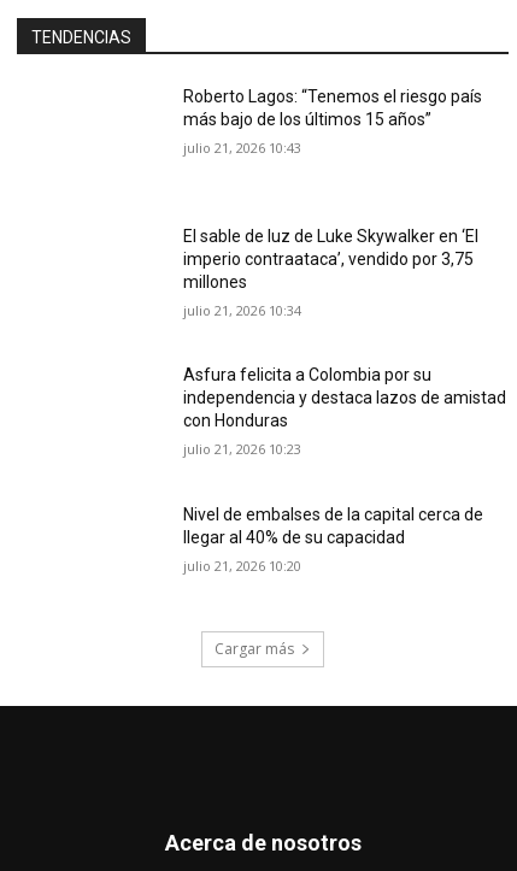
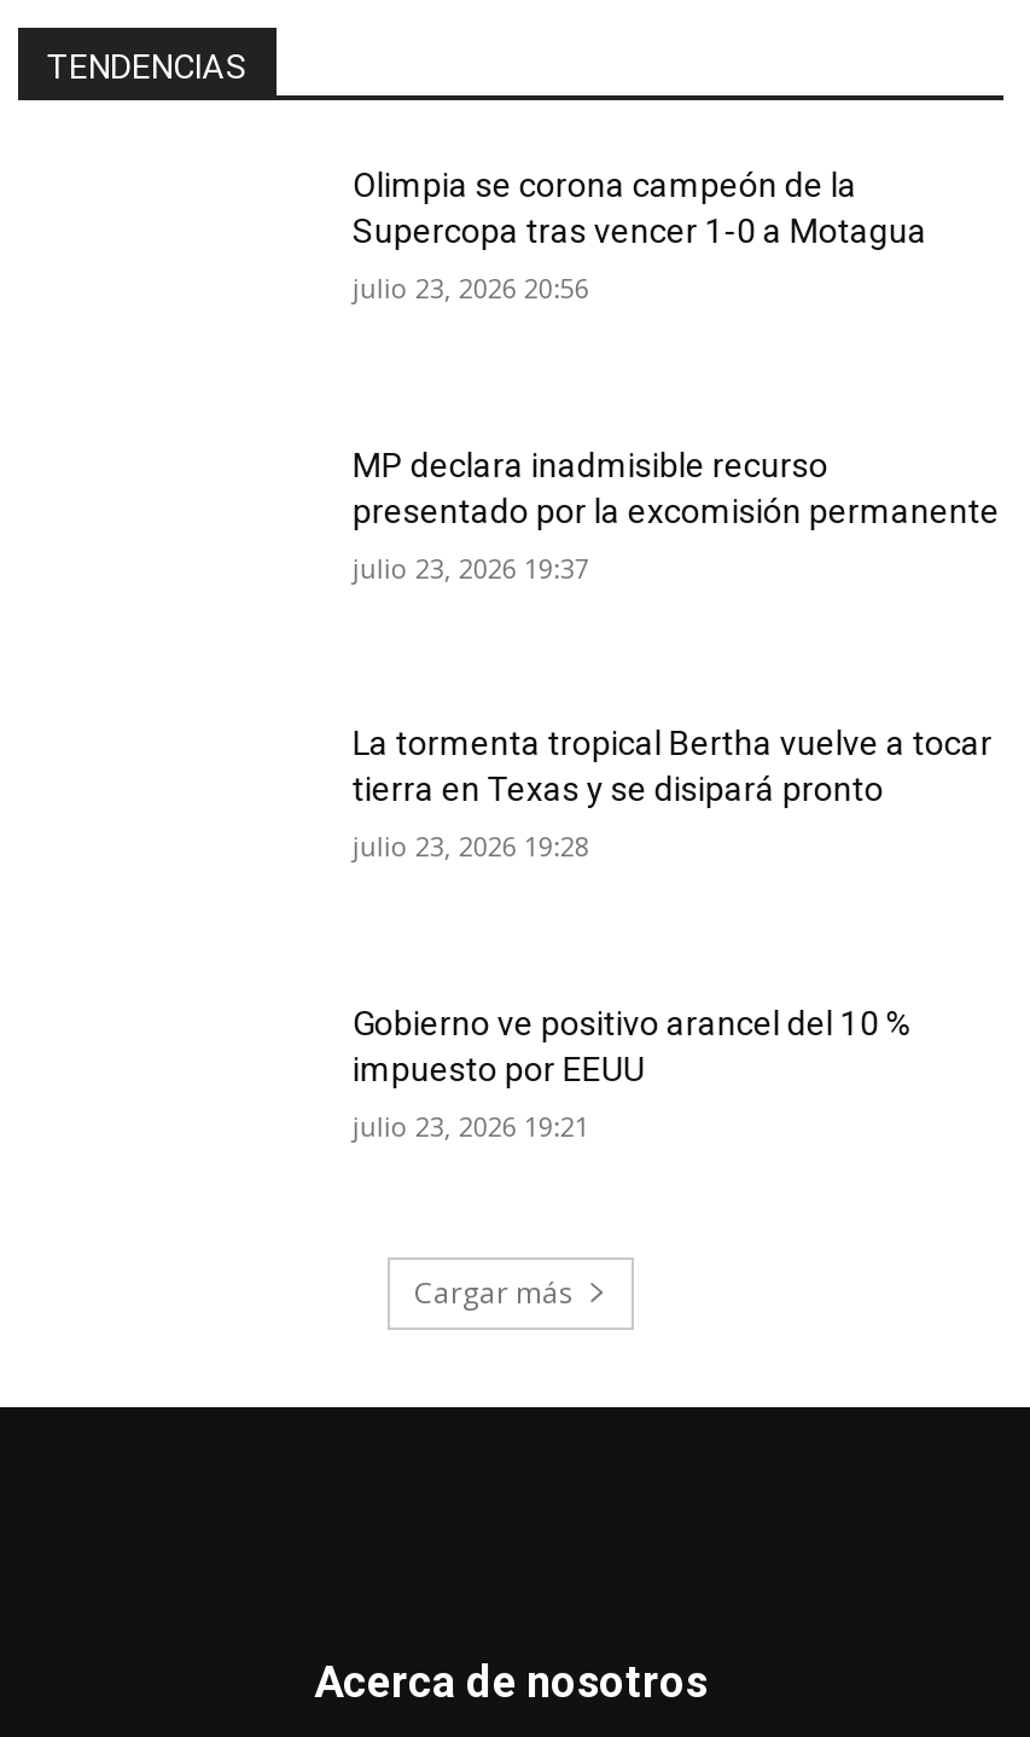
[184,87,483,129] Roberto Lagos: “Tenemos el riesgo país | más bajo de los últimos 15 años” -> [352,166,927,250] Olimpia se corona campeón de la | Supercopa tras vencer 1-0 a Motagua
[184,139,302,157] julio 21, 2026 10:43 -> [352,270,589,306] julio 23, 2026 20:56
[184,226,479,291] El sable de luz de Luke Skywalker en ‘El | imperio contraataca’, vendido por 3,75 | millones -> [352,445,1000,530] MP declara inadmisible recurso | presentado por la excomisión permanente
[184,301,302,319] julio 21, 2026 10:34 -> [352,549,589,585] julio 23, 2026 19:37
[184,366,507,431] Asfura felicita a Colombia por su | independencia y destaca lazos de amistad | con Honduras -> [352,725,992,809] La tormenta tropical Bertha vuelve a tocar | tierra en Texas y se disipará pronto
[184,440,302,458] julio 21, 2026 10:23 -> [352,828,589,865] julio 23, 2026 19:28
[184,505,484,547] Nivel de embalses de la capital cerca de | llegar al 40% de su capacidad -> [352,1004,913,1089] Gobierno ve positivo arancel del 10 % | impuesto por EEUU
[184,557,302,575] julio 21, 2026 10:20 -> [352,1108,589,1144] julio 23, 2026 19:21

